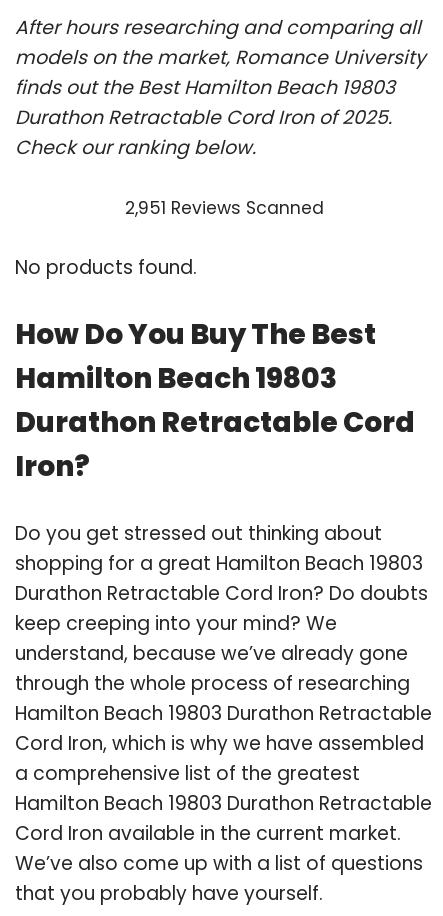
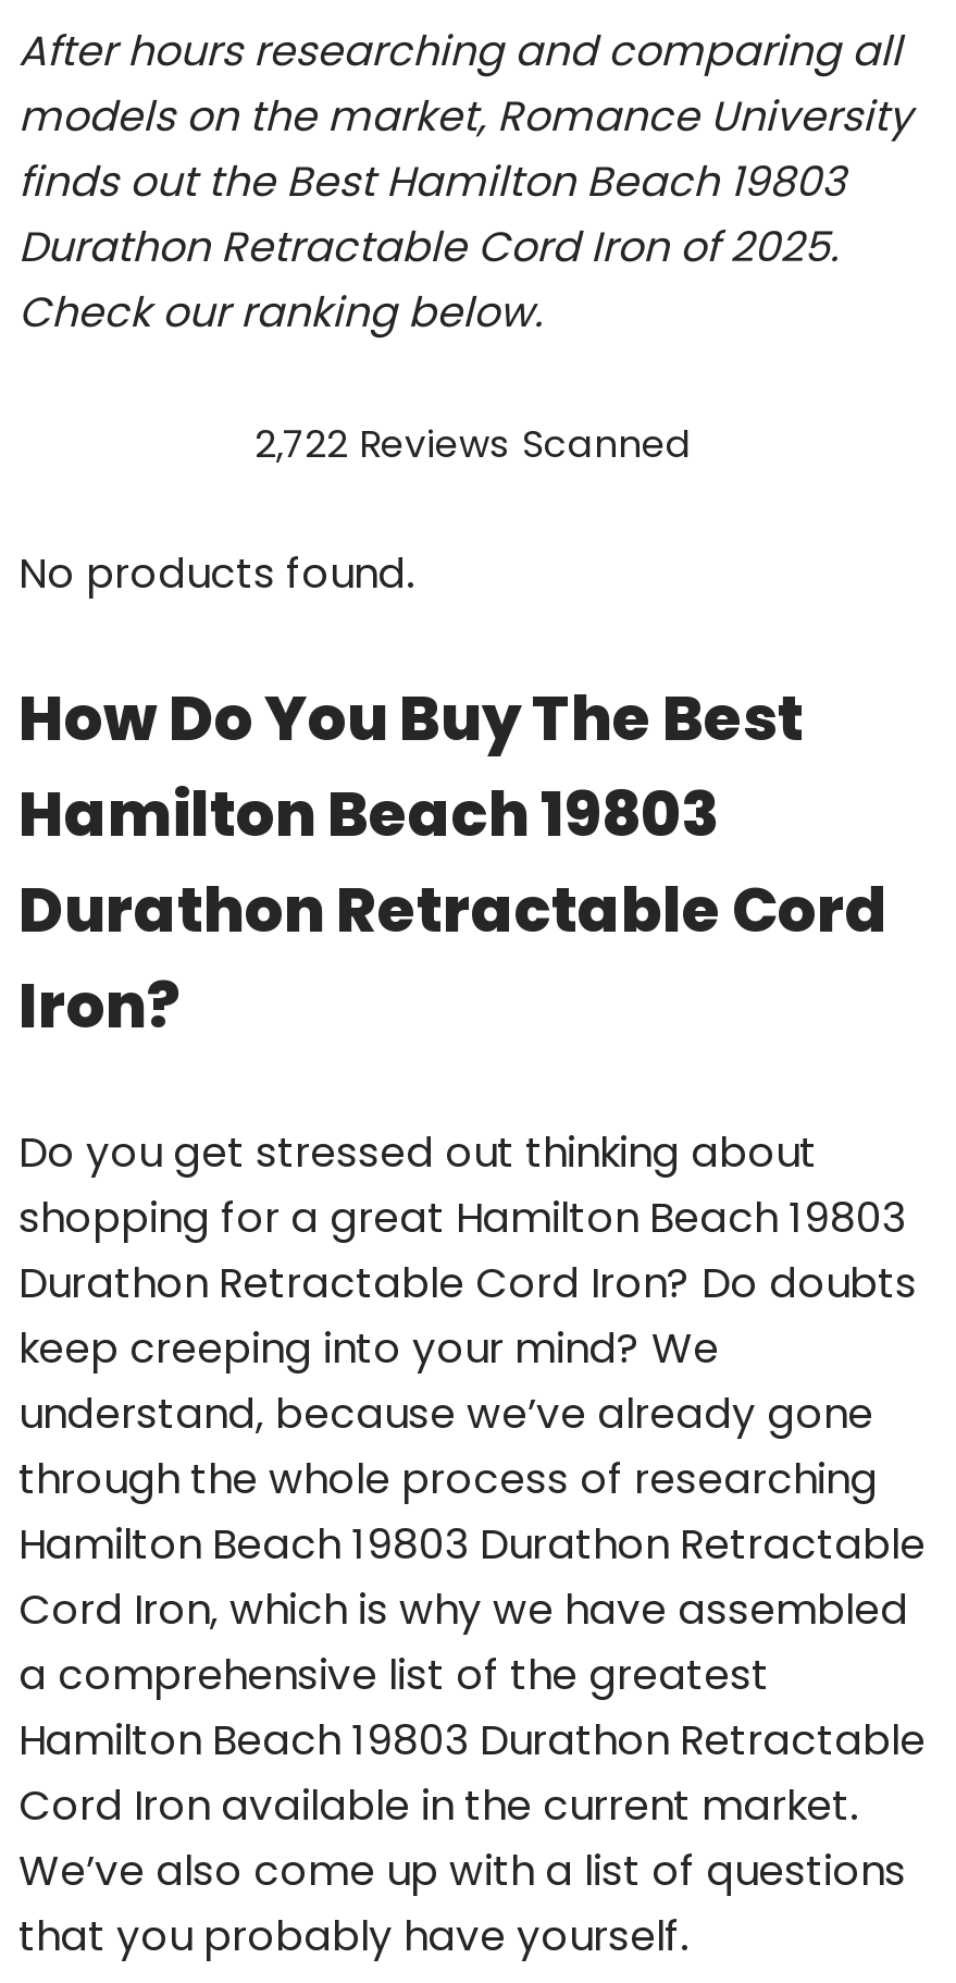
[124,196,323,220] 2,951 Reviews Scanned -> [254,417,692,470] 2,722 Reviews Scanned

